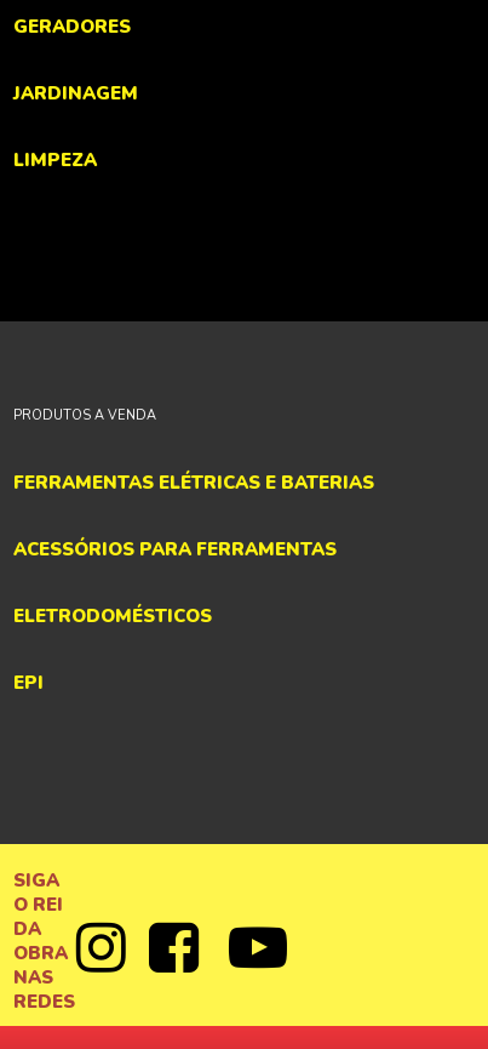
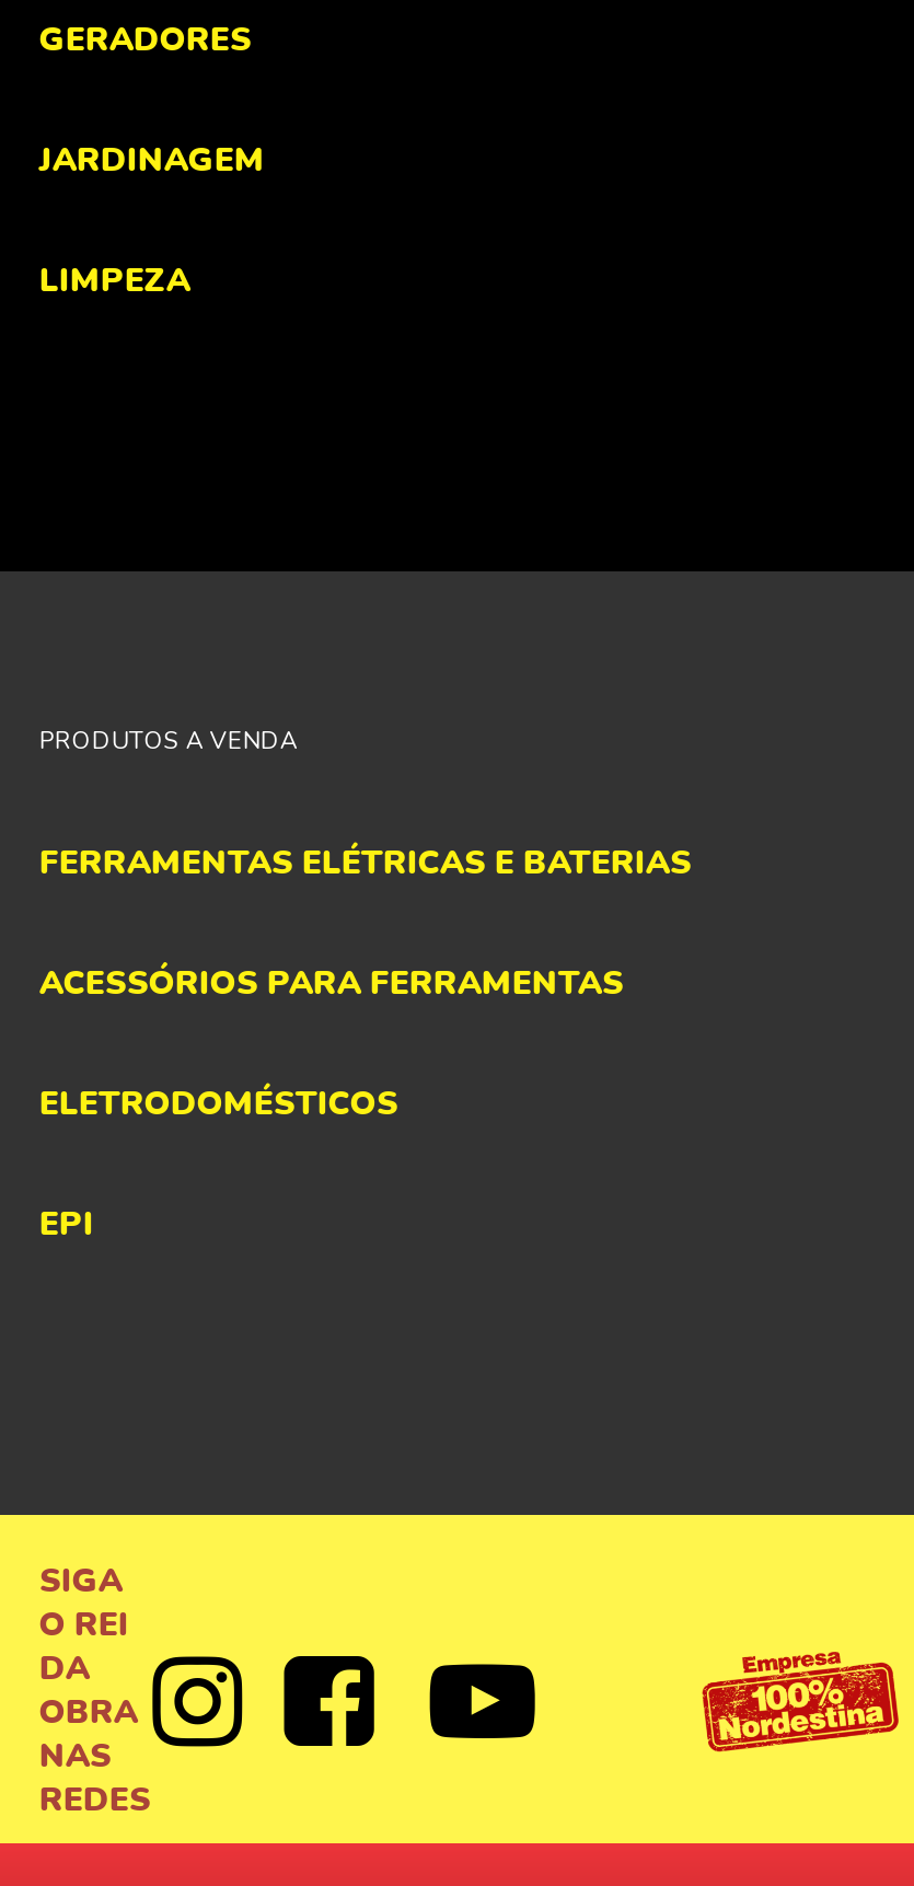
none -> [701,1651,900,1754] [image]

